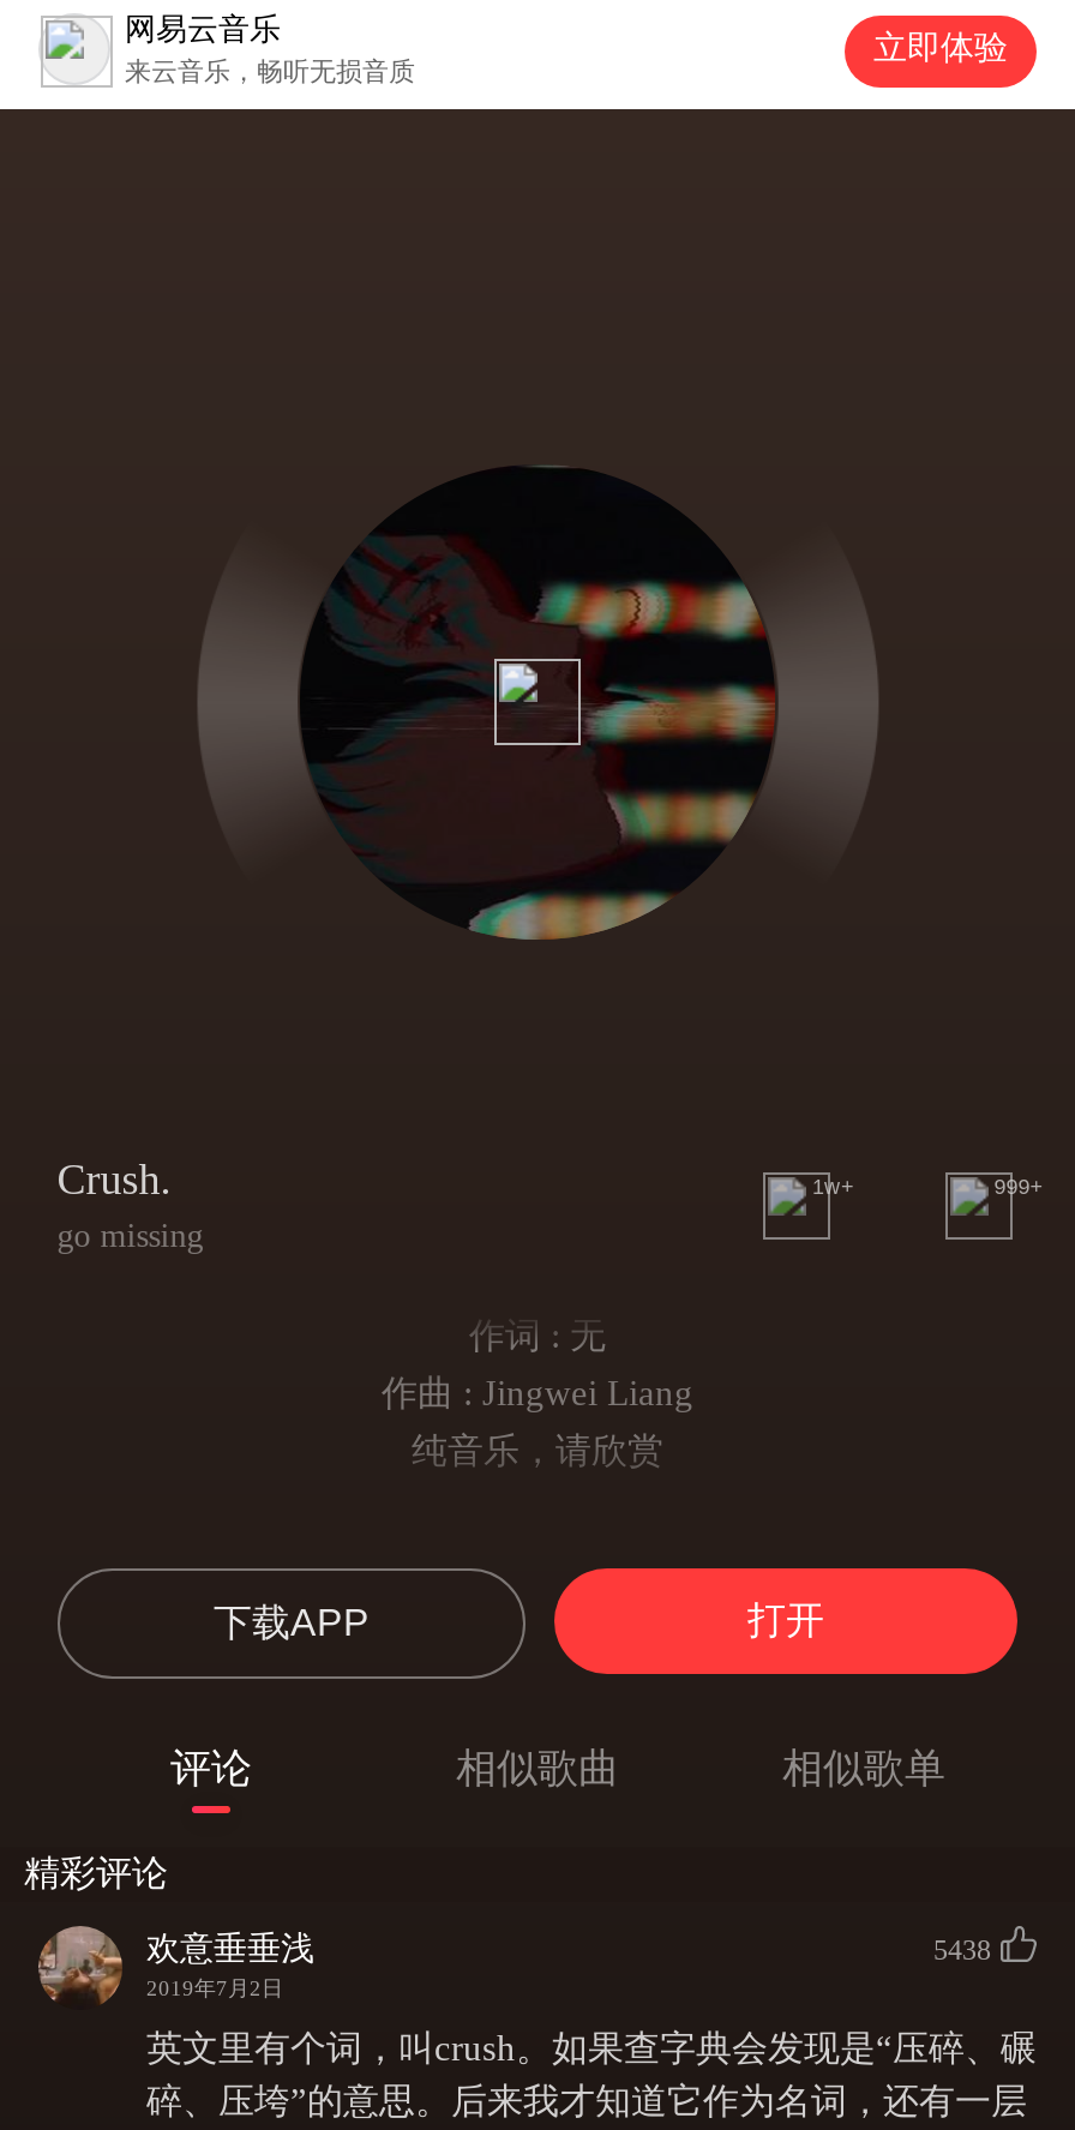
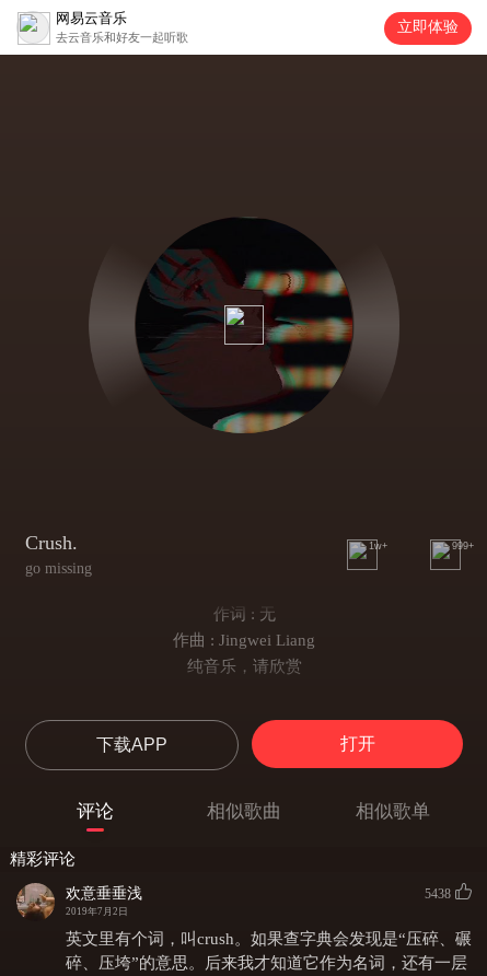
[125,56,415,85] 来云音乐，畅听无损音质 -> [56,31,188,44] 去云音乐和好友一起听歌

